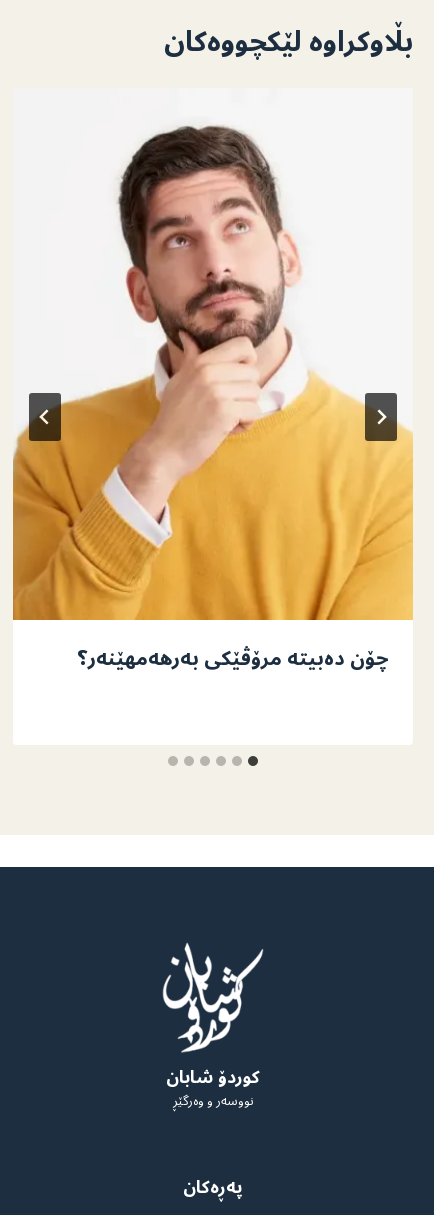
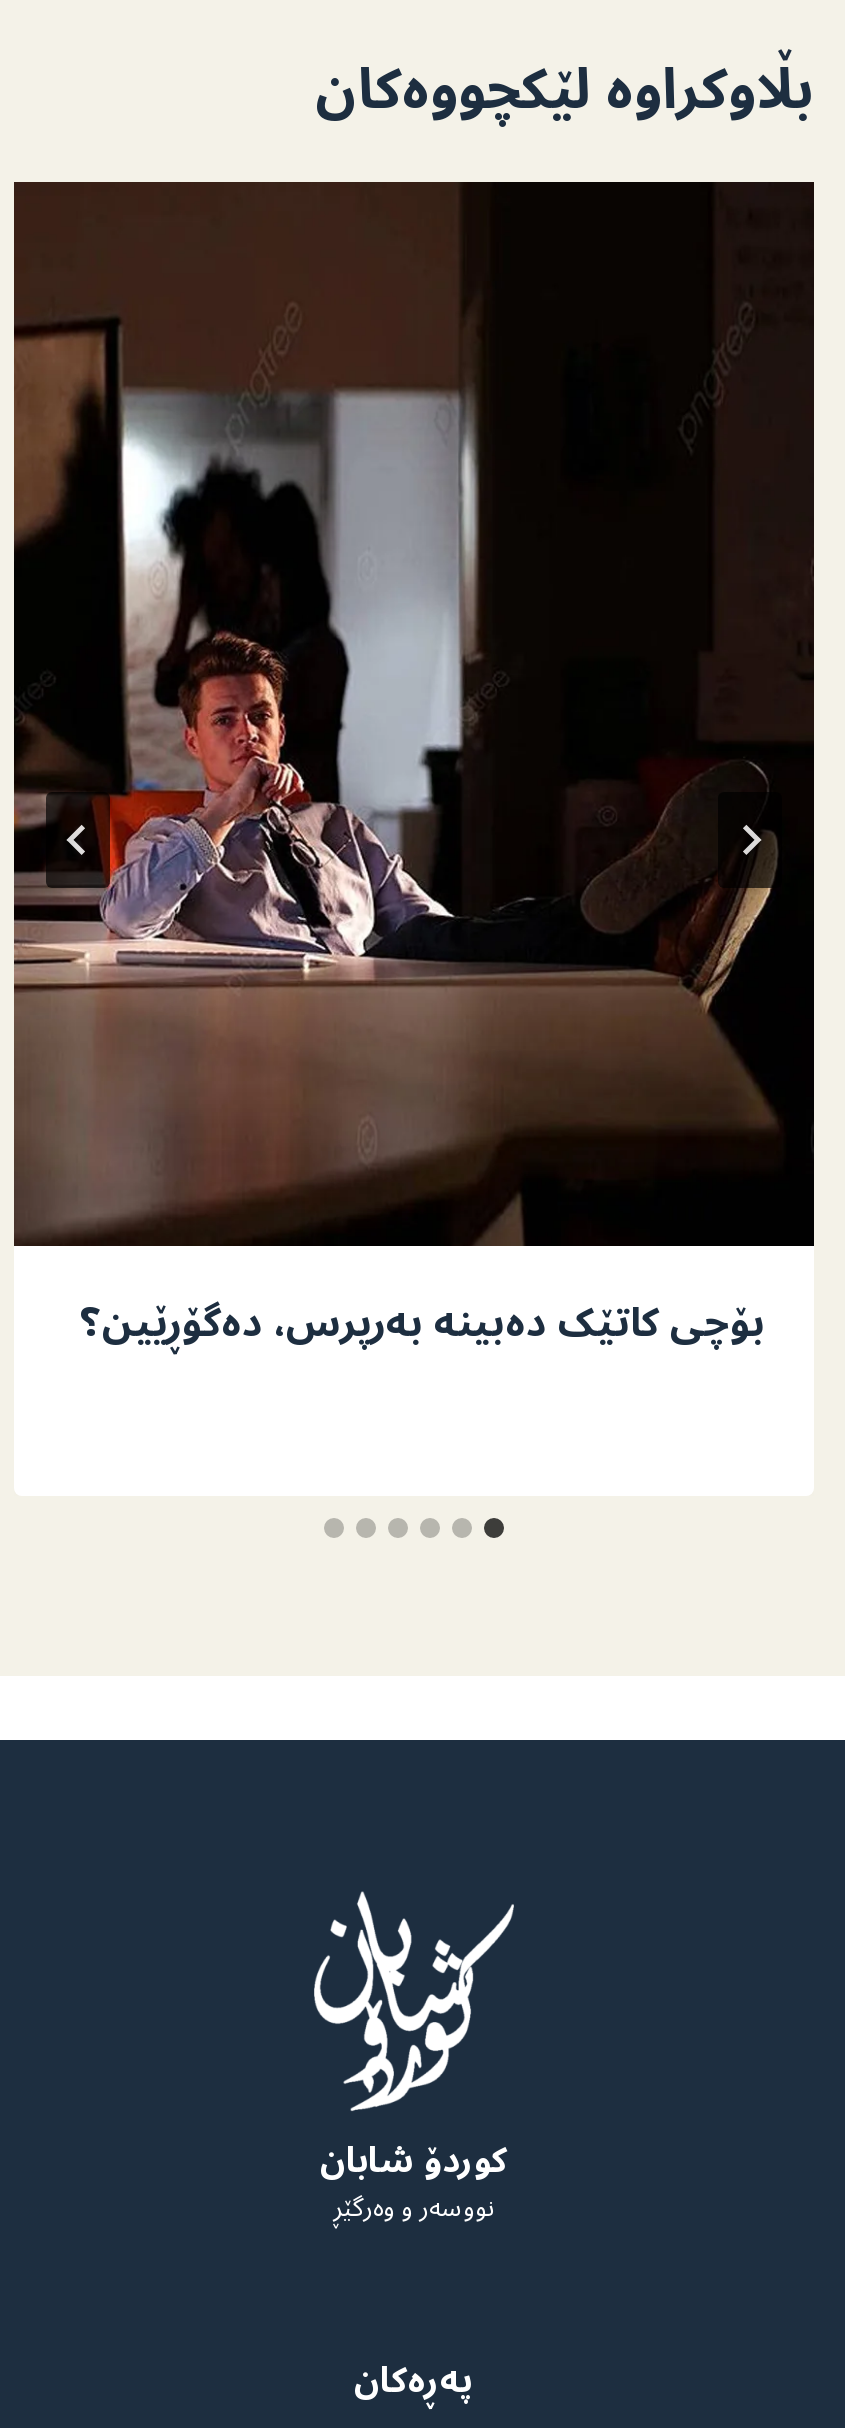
[12,88,414,680] [image] | چۆن دەبیتە مرۆڤێکی بەرھەمھێنەر؟ -> [12,180,816,1366] [image] | بۆچی کاتێک دەبینە بەرپرس، دەگۆڕێین؟

